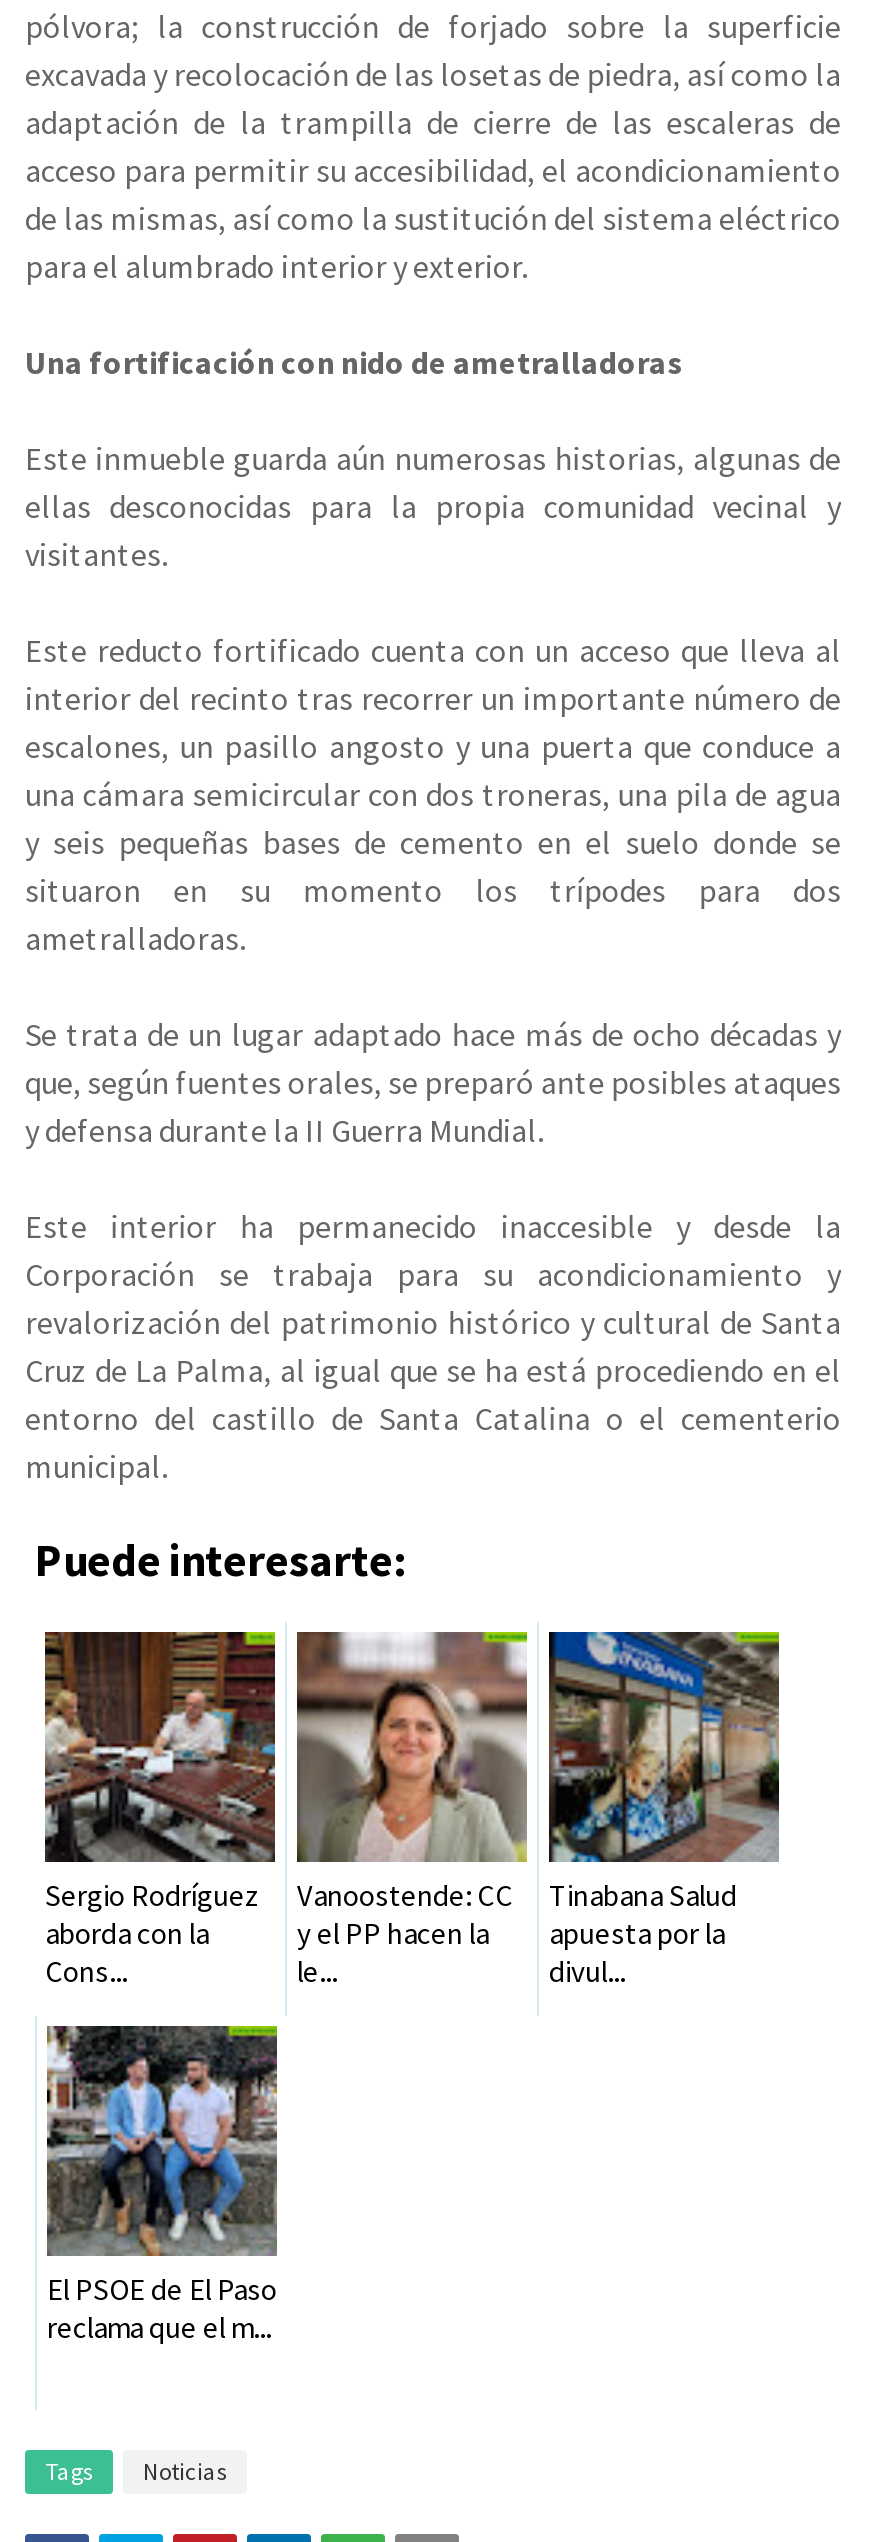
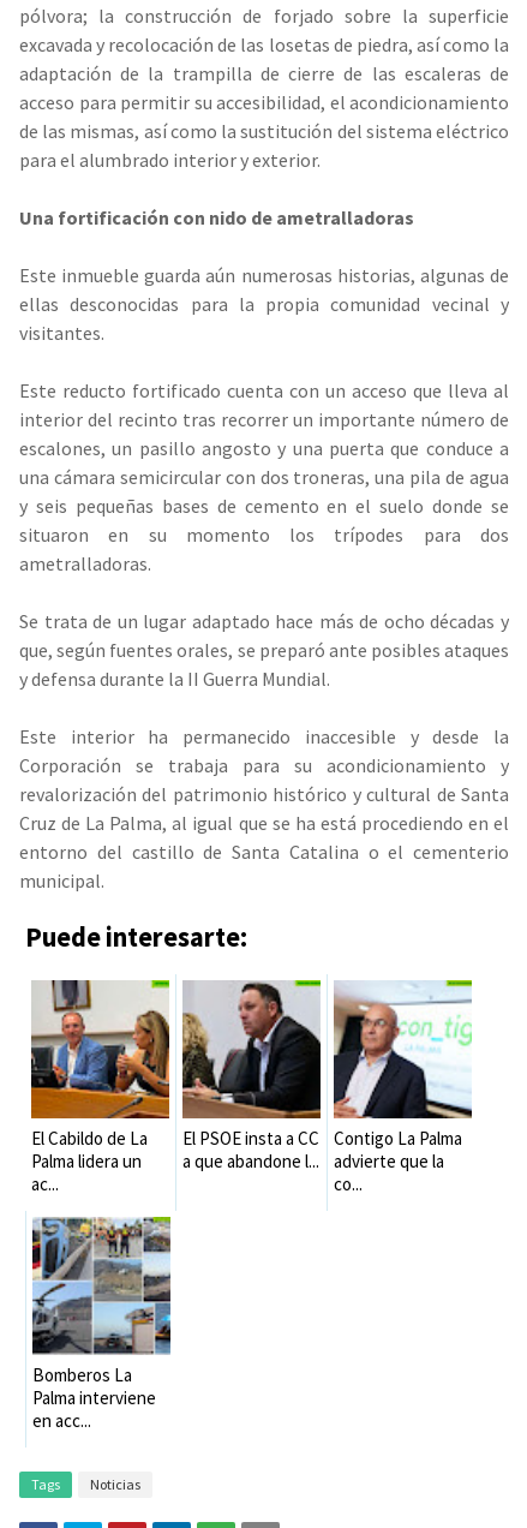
[43,1630,277,1990] [image] | Sergio Rodríguez | aborda con la | Cons... -> [30,979,170,1195] [image] | El Cabildo de La | Palma lidera un | ac...
[295,1630,529,1990] [image] | Vanoostende: CC | y el PP hacen la | le... -> [181,980,322,1172] [image] | El PSOE insta a CC | a que abandone l...
[547,1630,781,1990] [image] | Tinabana Salud | apuesta por la | divul... -> [333,980,473,1195] [image] | Contigo La Palma | advierte que la | co...
[45,2024,279,2346] [image] | El PSOE de El Paso | reclama que el m... -> [31,1217,172,1432] [image] | Bomberos La | Palma interviene | en acc...

